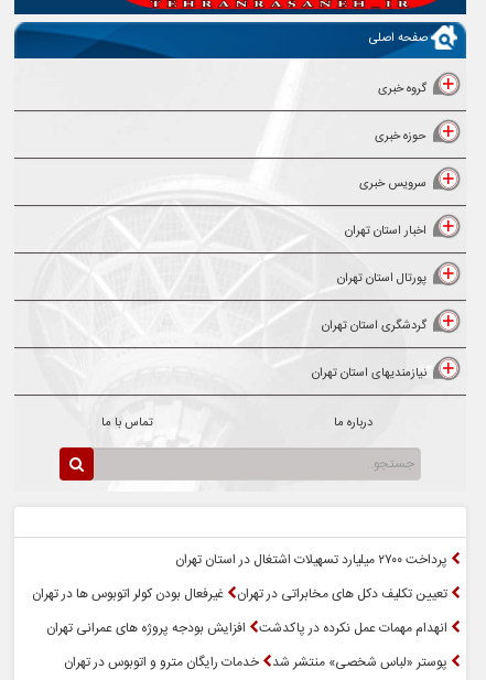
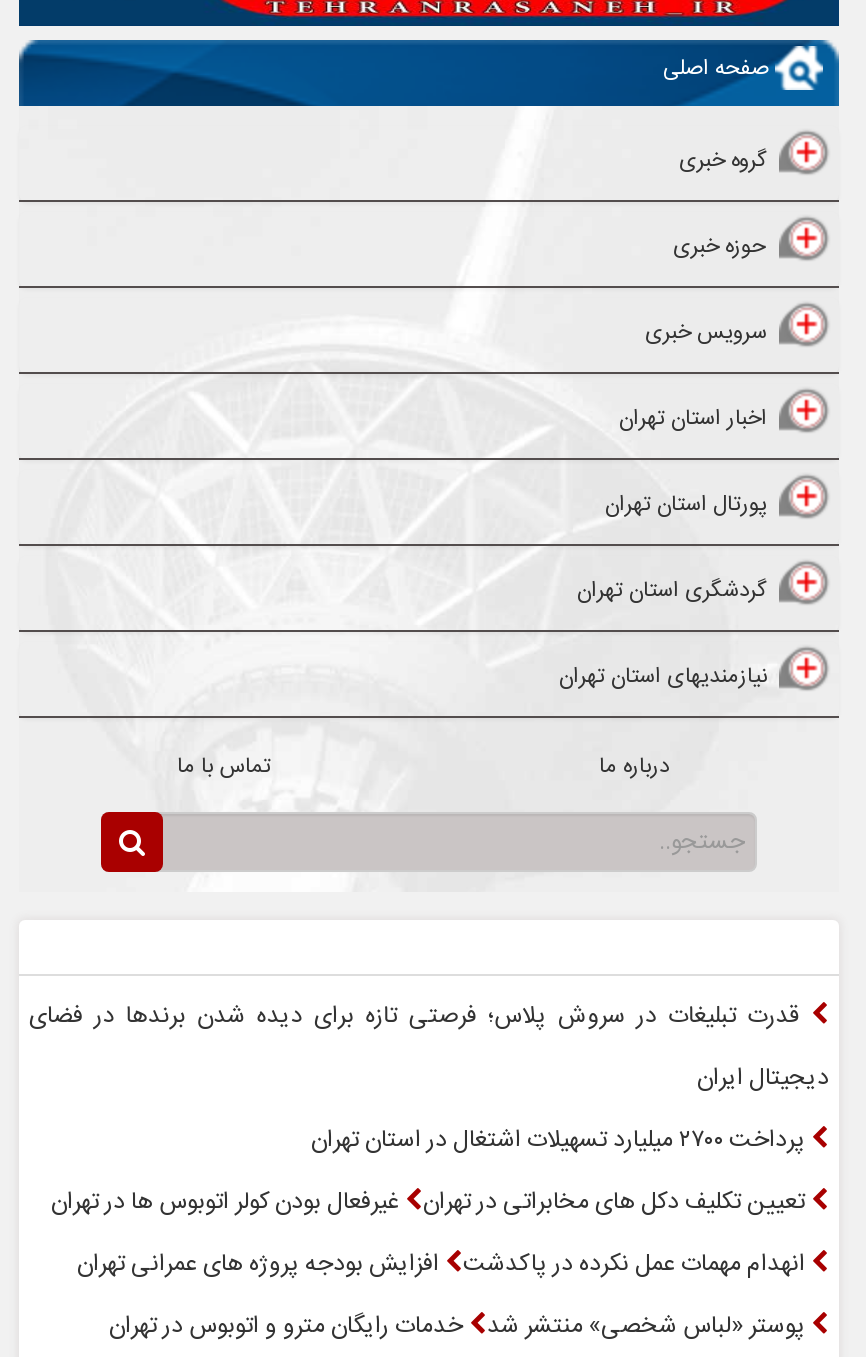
none -> [29,996,829,1098] قدرت تبلیغات در سروش پلاس؛ فرصتی تازه برای دیده شدن برندها در فضای | دیجیتال ایران

